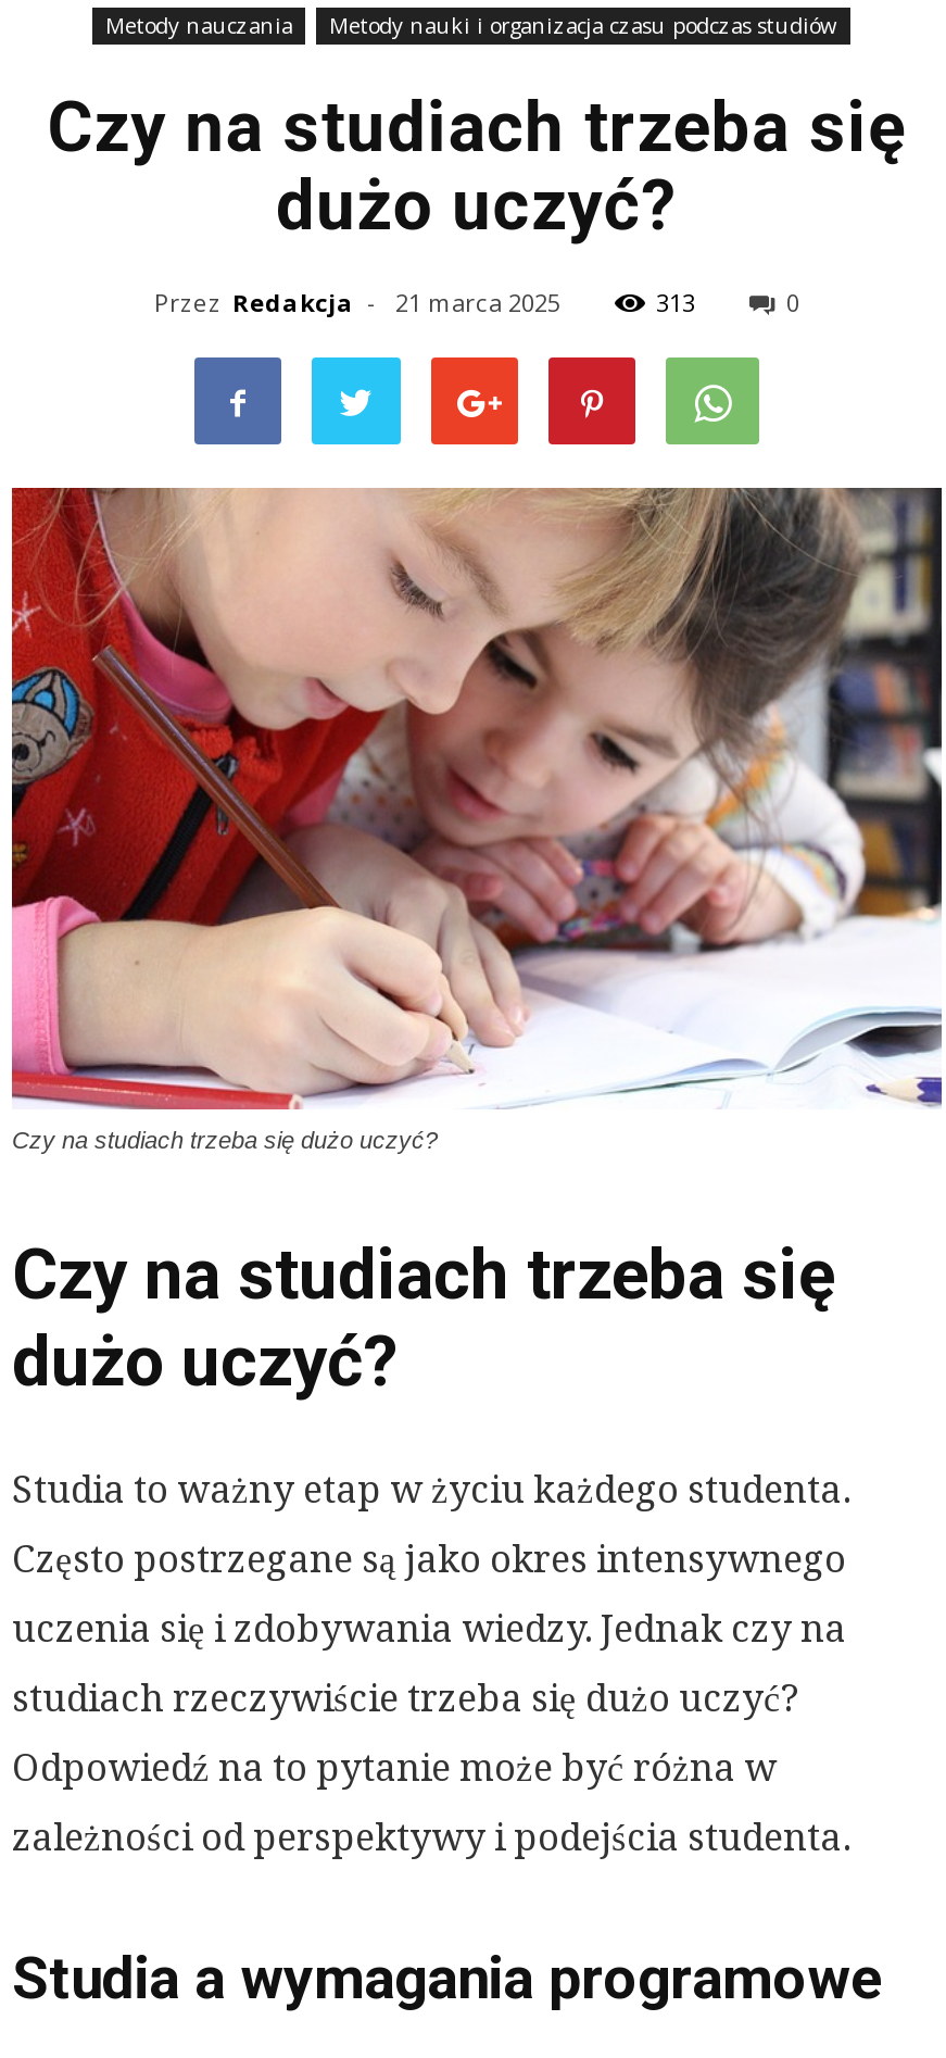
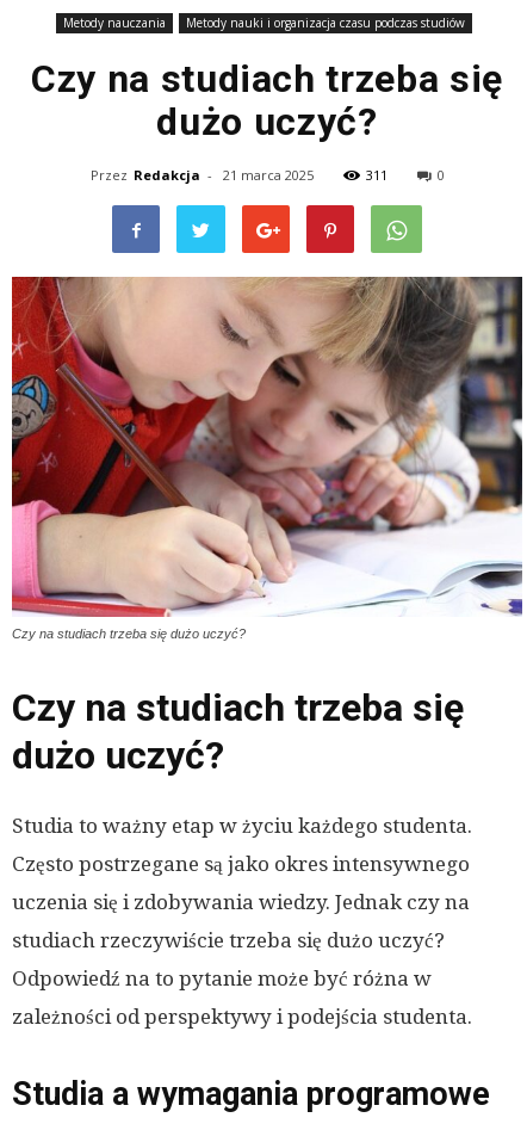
[656,286,695,318] 313 -> [365,166,387,184] 311

